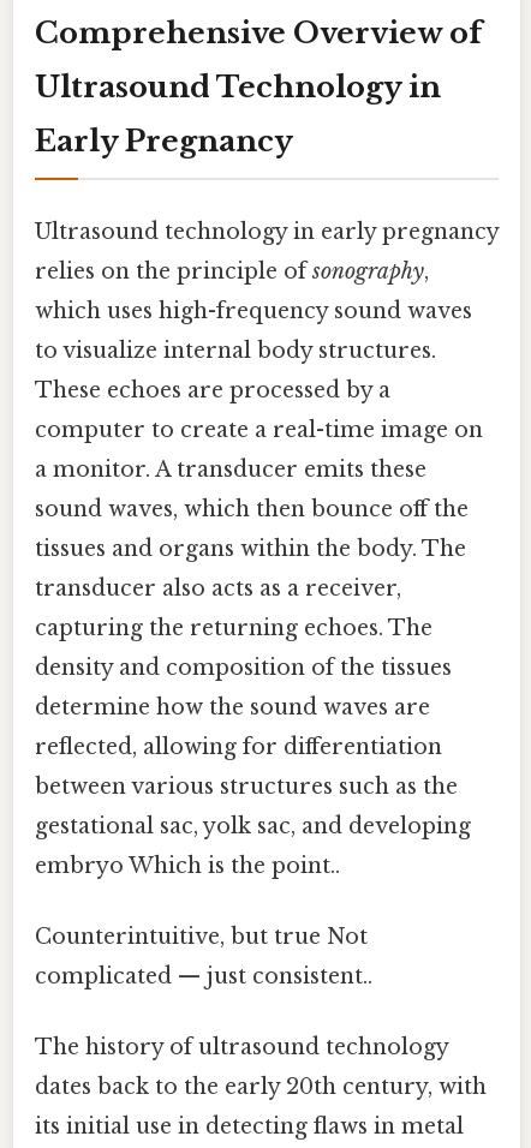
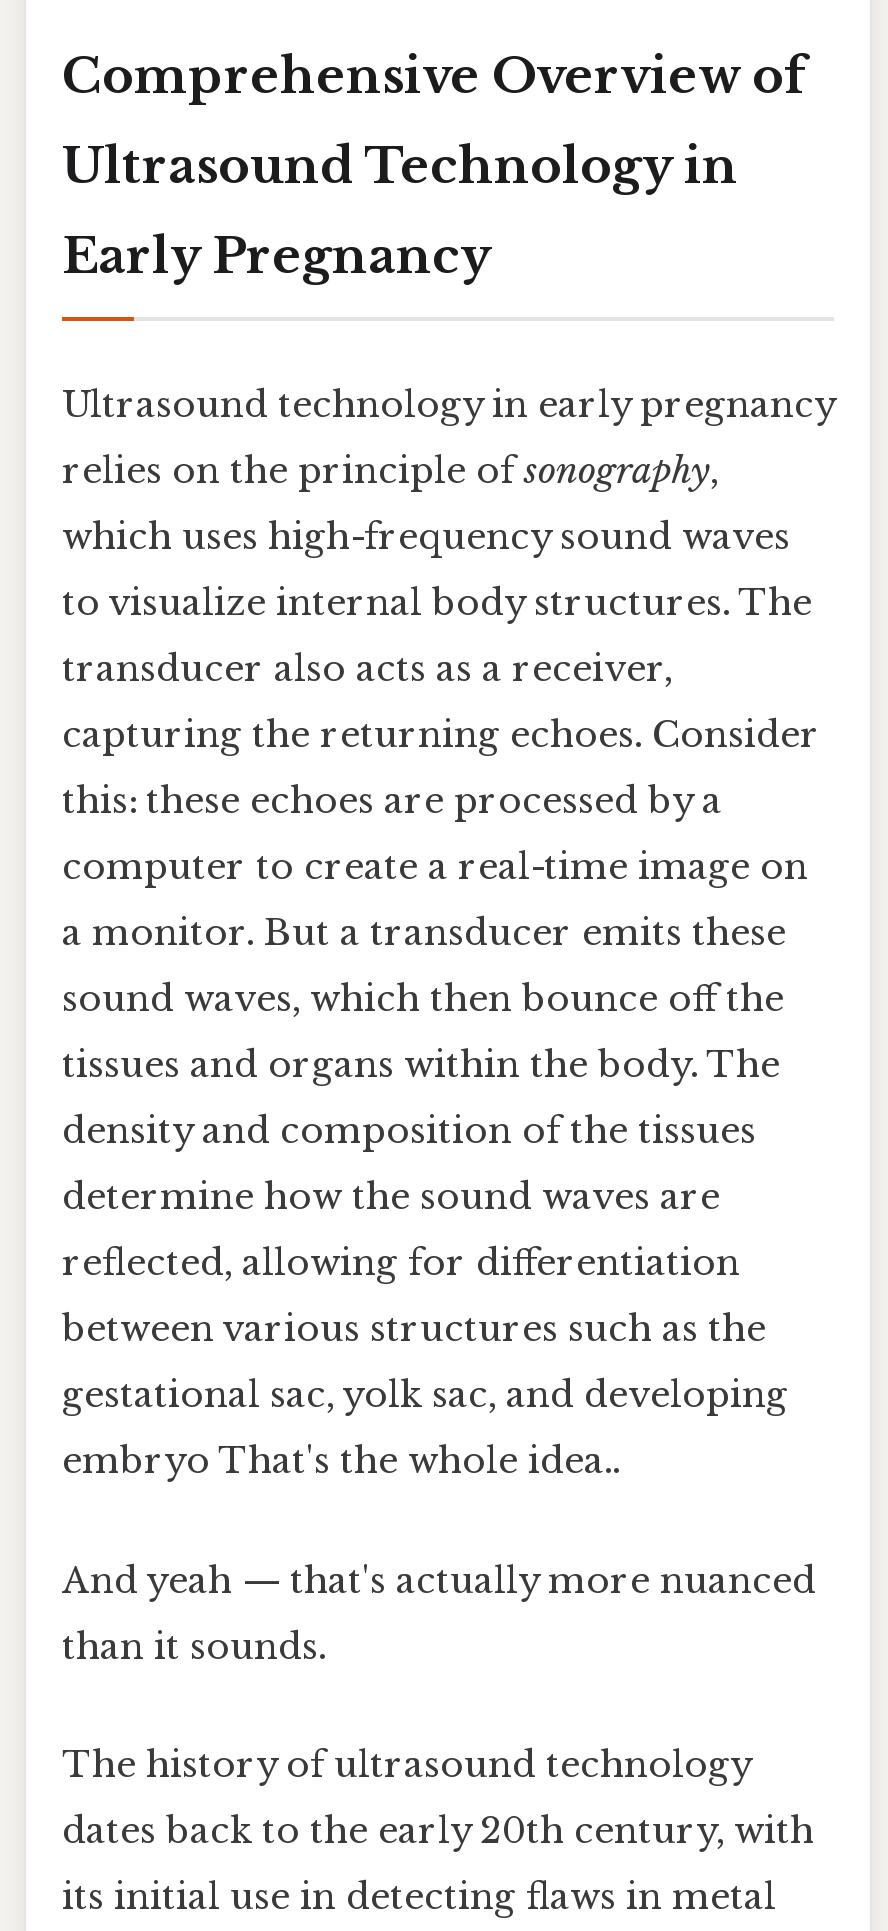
[35,337,436,403] to visualize internal body structures. | These echoes are processed by a -> [62,582,820,824] to visualize internal body structures. The | capturing the returning echoes. Consider | this: these echoes are processed by a
moved [35,416,483,443] -> [62,846,808,890]: computer to create a real-time image on
[35,456,426,482] a monitor. A transducer emits these -> [62,912,786,956] a monitor. But a transducer emits these
moved [35,496,469,562] -> [62,978,784,1088]: sound waves, which then bounce off the | tissues and organs within the body. The
moved [35,575,401,601] -> [62,648,672,692]: transducer also acts as a receiver,
[35,614,432,641] capturing the returning echoes. The -> none
[35,852,340,879] embryo Which is the point.. -> [62,1440,620,1484] embryo That's the whole idea..
[35,923,368,950] Counterintuitive, but true Not -> [62,1559,816,1603] And yeah — that's actually more nuanced
[35,963,372,989] complicated — just consistent.. -> [62,1625,326,1669] than it sounds.

